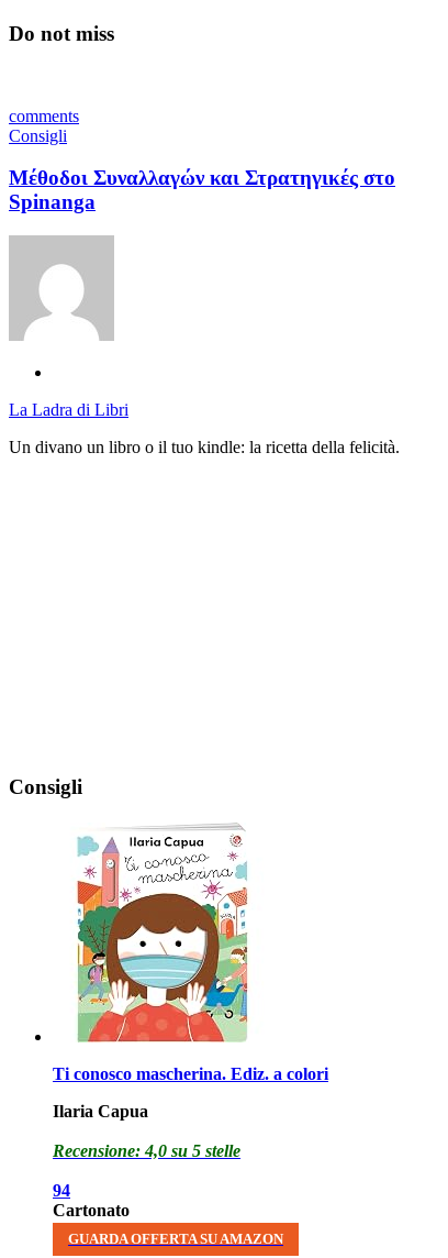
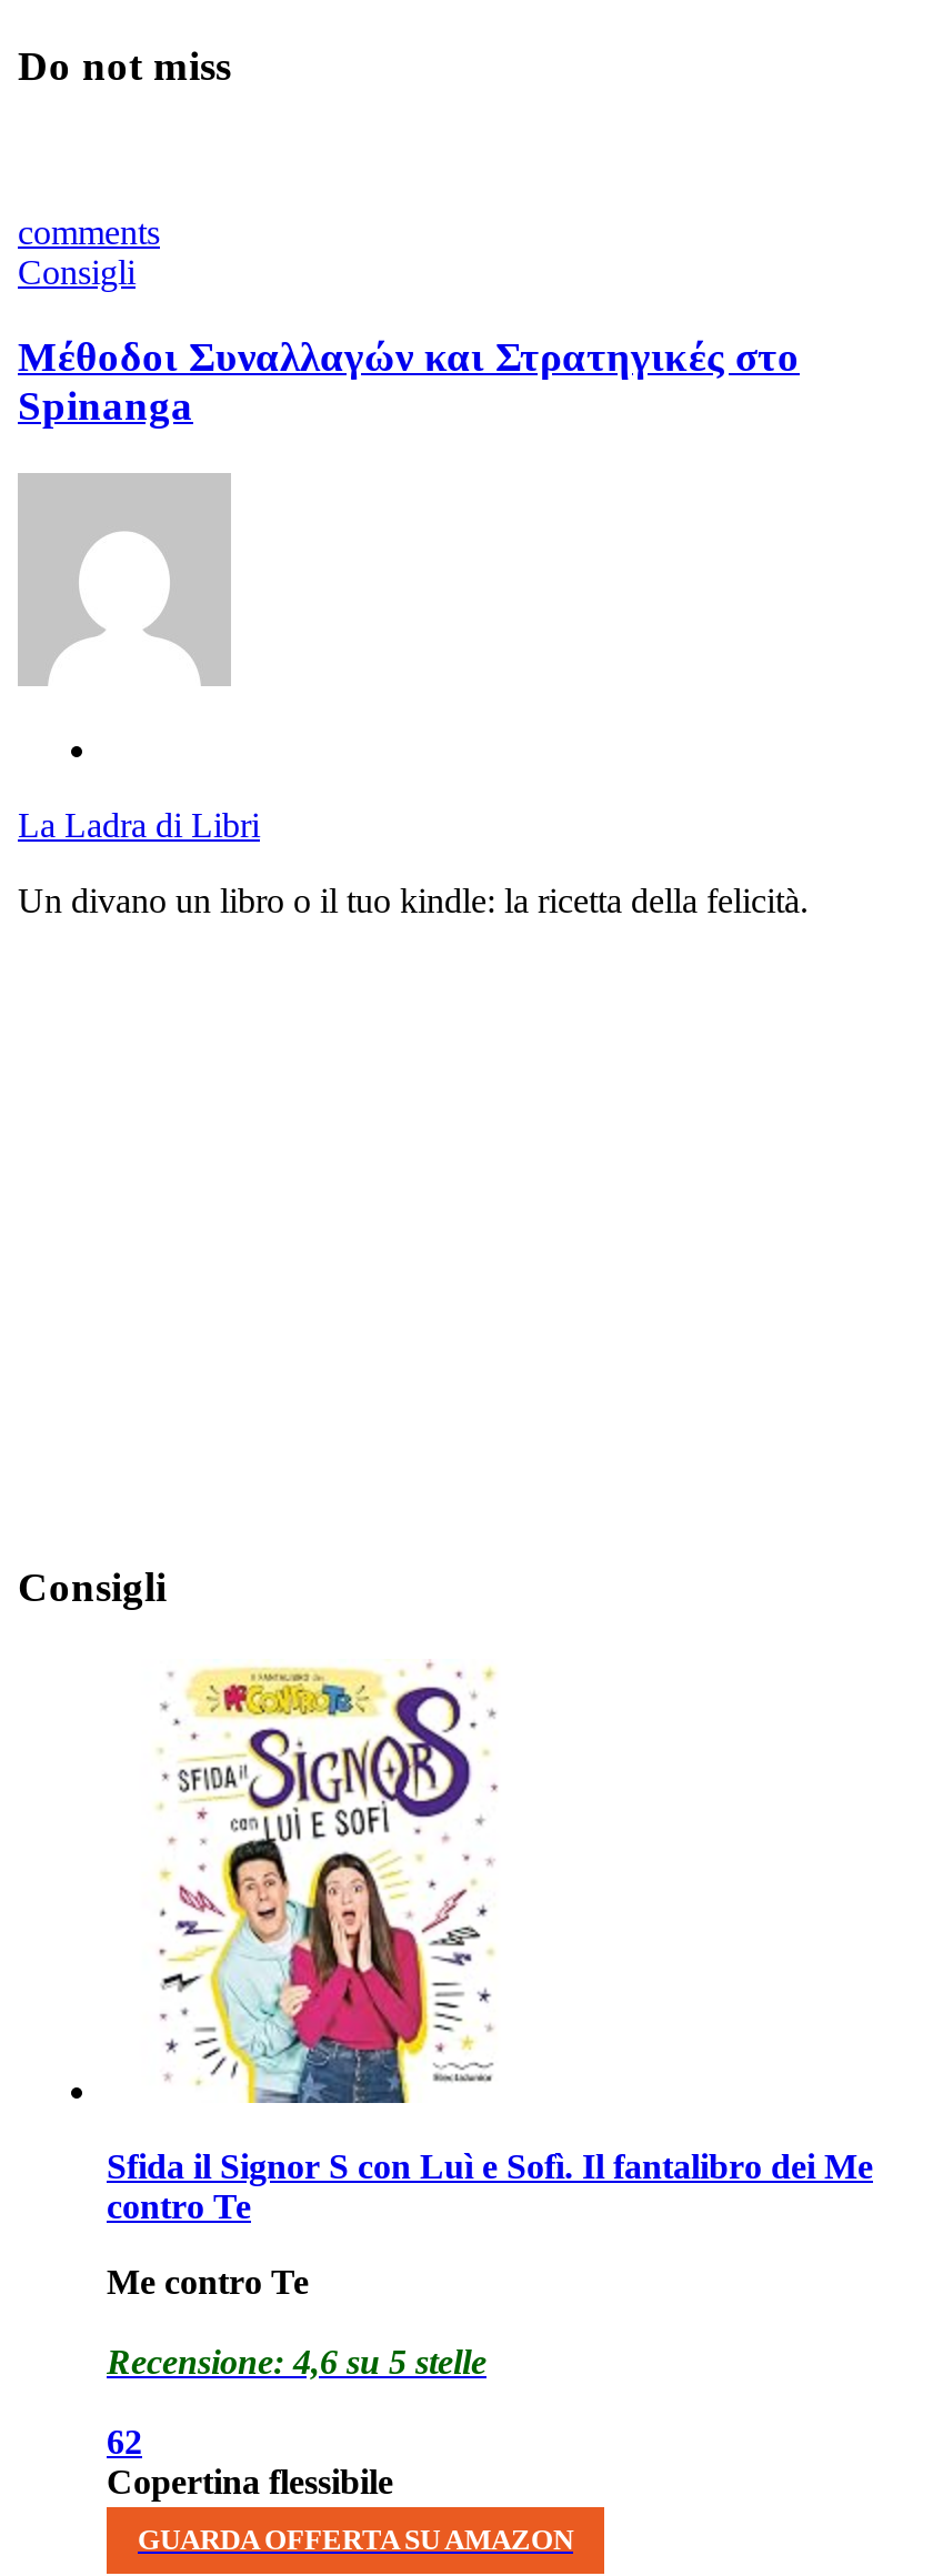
[53,824,328,1083] [image] | Ti conosco mascherina. Ediz. a colori -> [107,1668,873,2225] [image] | Sfida il Signor S con Luì e Sofì. Il fantalibro dei Me | contro Te
[53,1102,148,1121] Ilaria Capua -> [107,2263,309,2301] Me contro Te
[53,1141,240,1160] Recensione: 4,0 su 5 stelle -> [107,2343,486,2381] Recensione: 4,6 su 5 stelle
[53,1181,130,1220] 94 | Cartonato -> [107,2423,393,2500] 62 | Copertina flessibile

